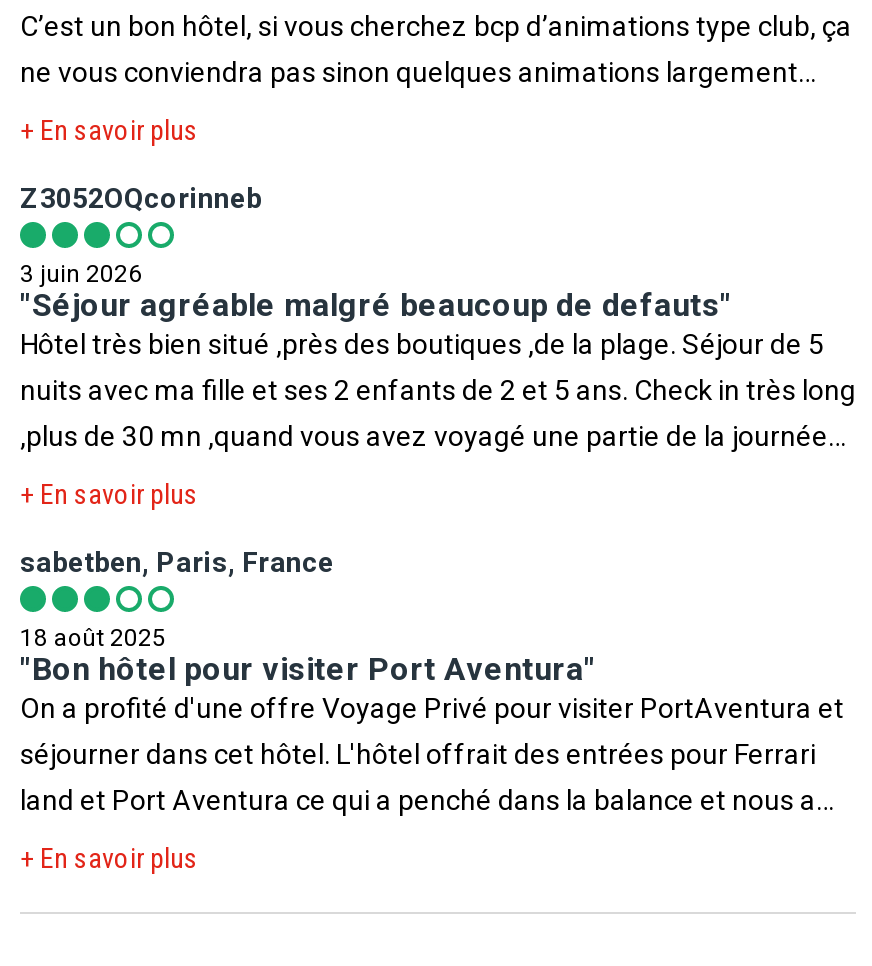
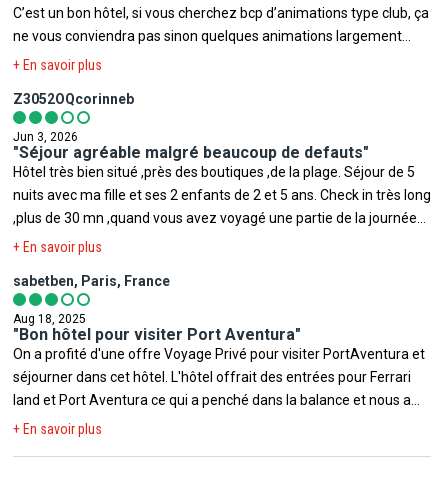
[20,260,142,288] 3 juin 2026 -> [13,130,78,144] Jun 3, 2026
[20,624,166,652] 18 août 2025 -> [13,312,86,326] Aug 18, 2025

